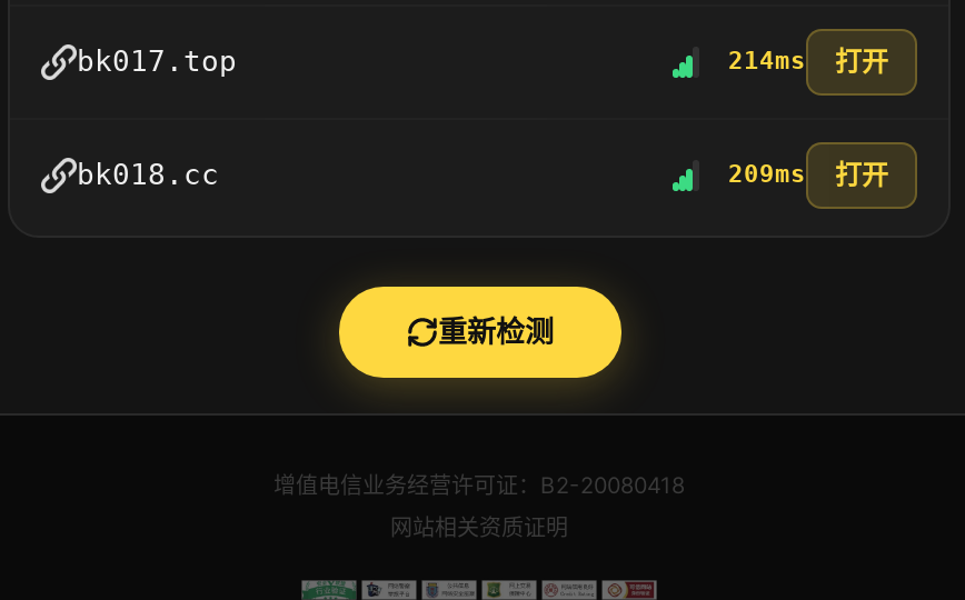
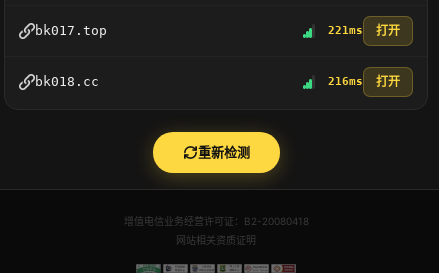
[728,44,888,78] 214ms 打开 -> [328,23,400,38] 221ms 打开
[728,158,888,191] 209ms 打开 -> [328,74,400,89] 216ms 打开

